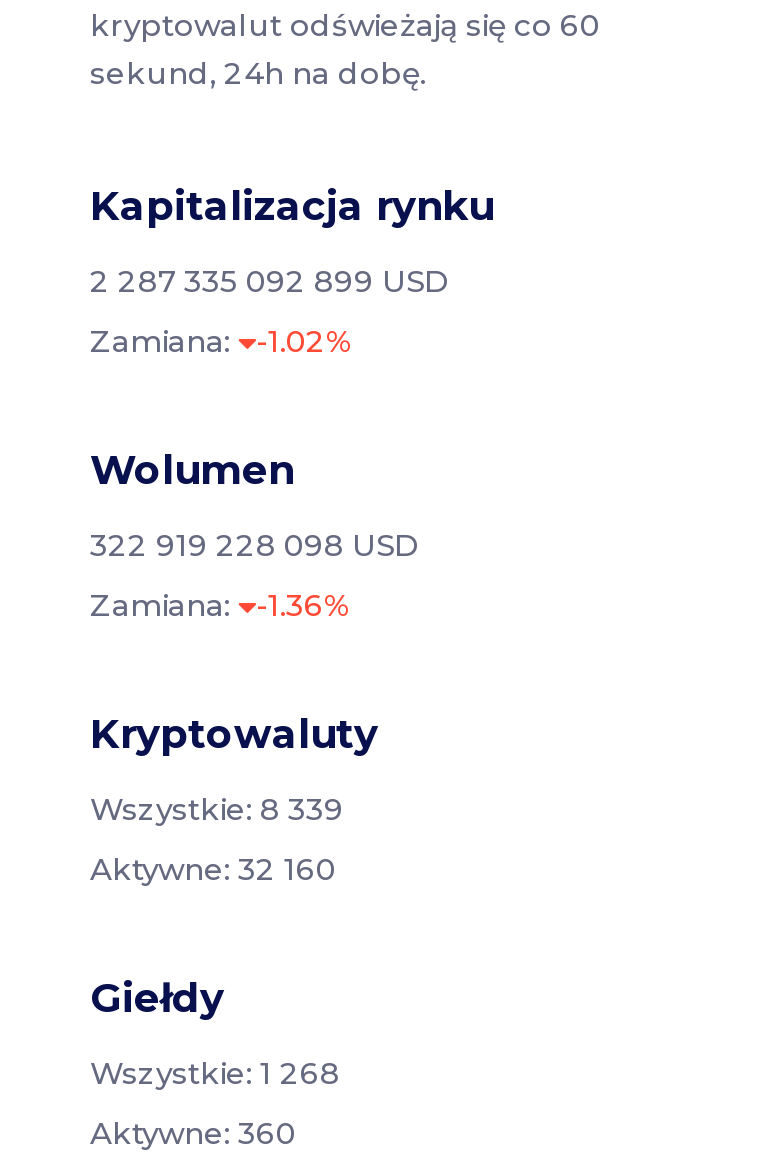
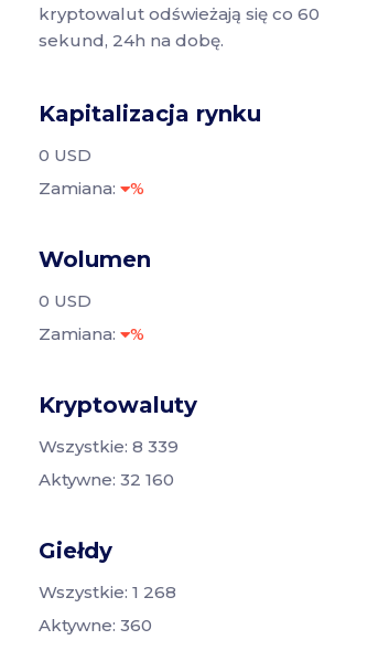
[90,263,450,301] 2 287 335 092 899 USD -> [39,145,91,166] 0 USD
[90,323,352,361] Zamiana: -1.02% -> [39,178,144,199] Zamiana: %
[90,527,420,565] 322 919 228 098 USD -> [39,291,91,312] 0 USD
[90,587,350,625] Zamiana: -1.36% -> [39,324,144,345] Zamiana: %

